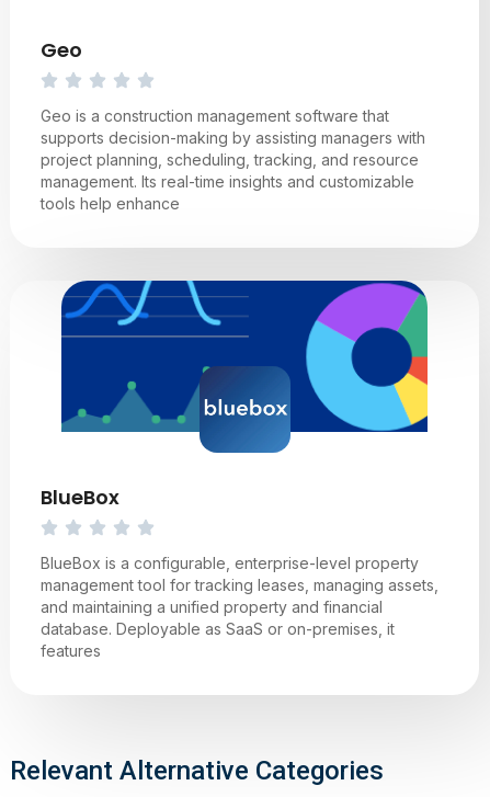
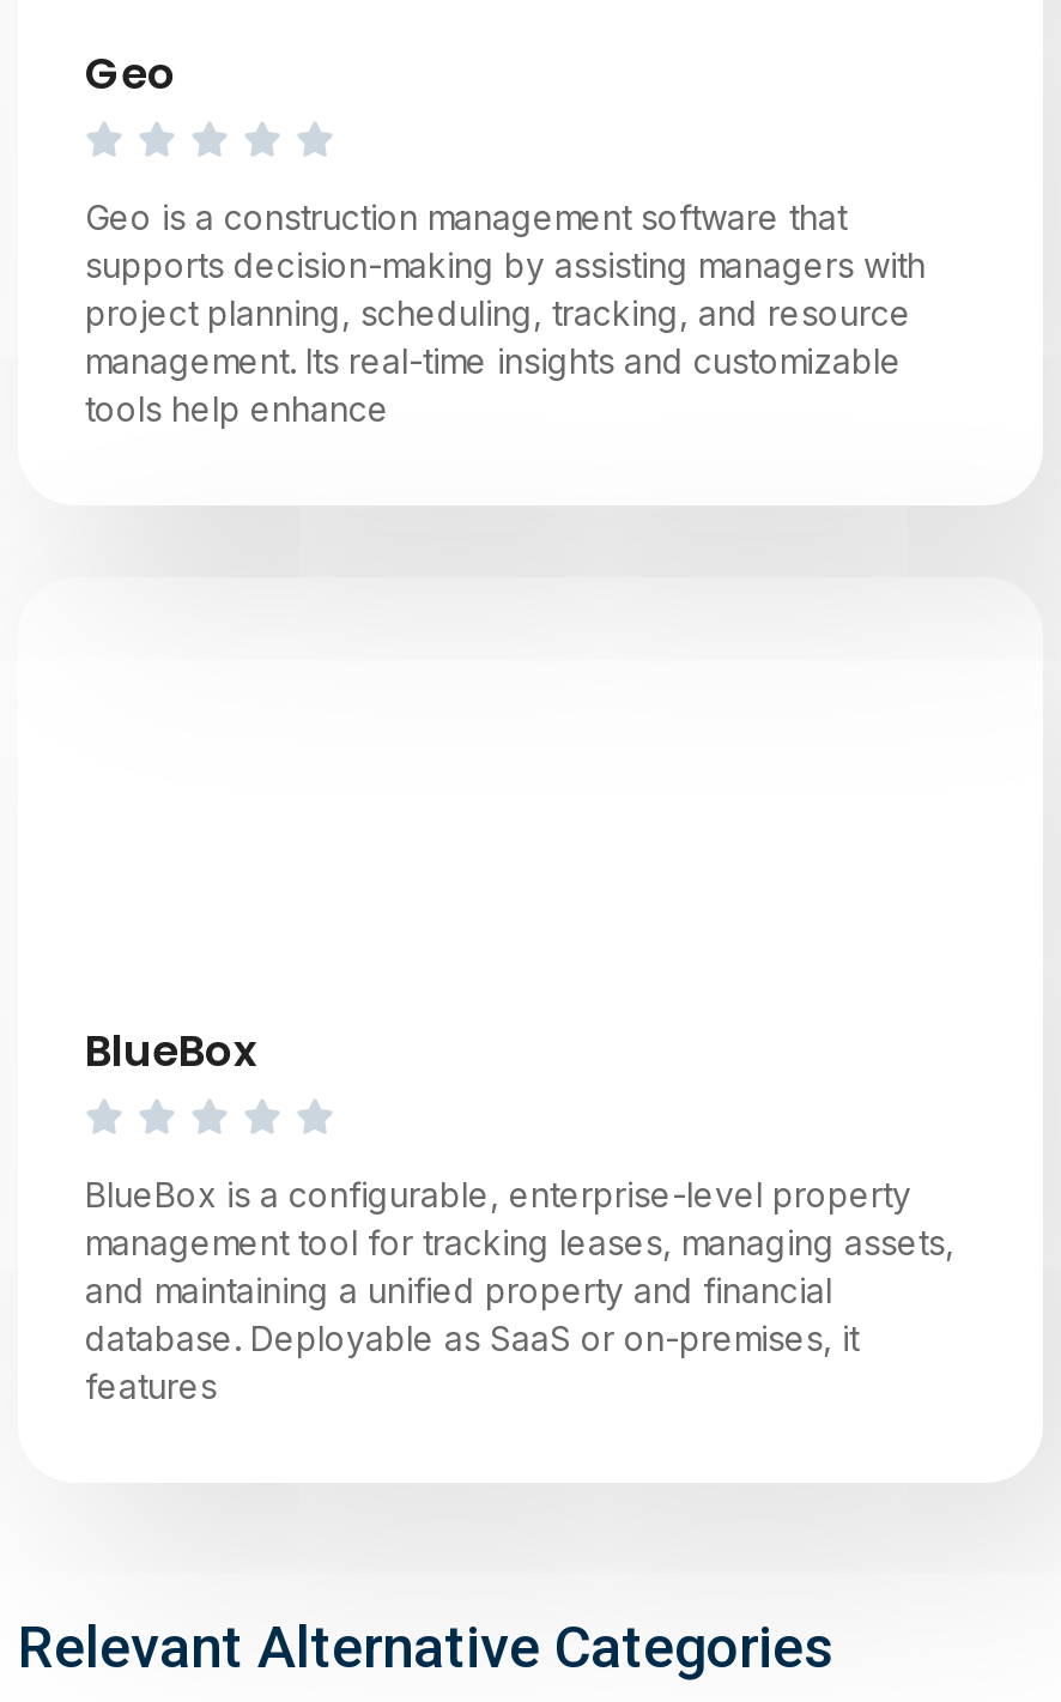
[60,280,429,454] [image] -> none

